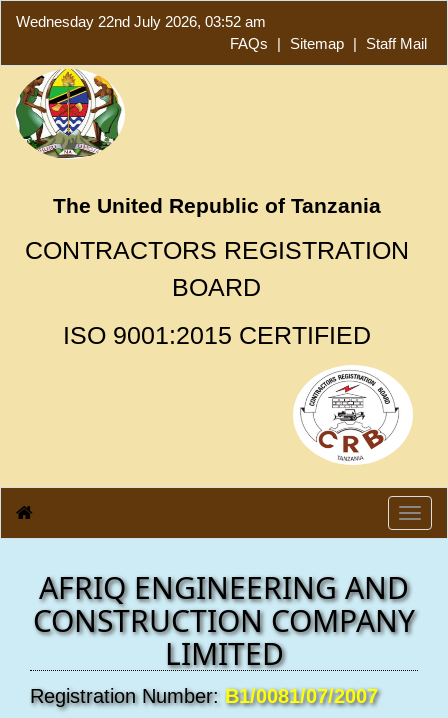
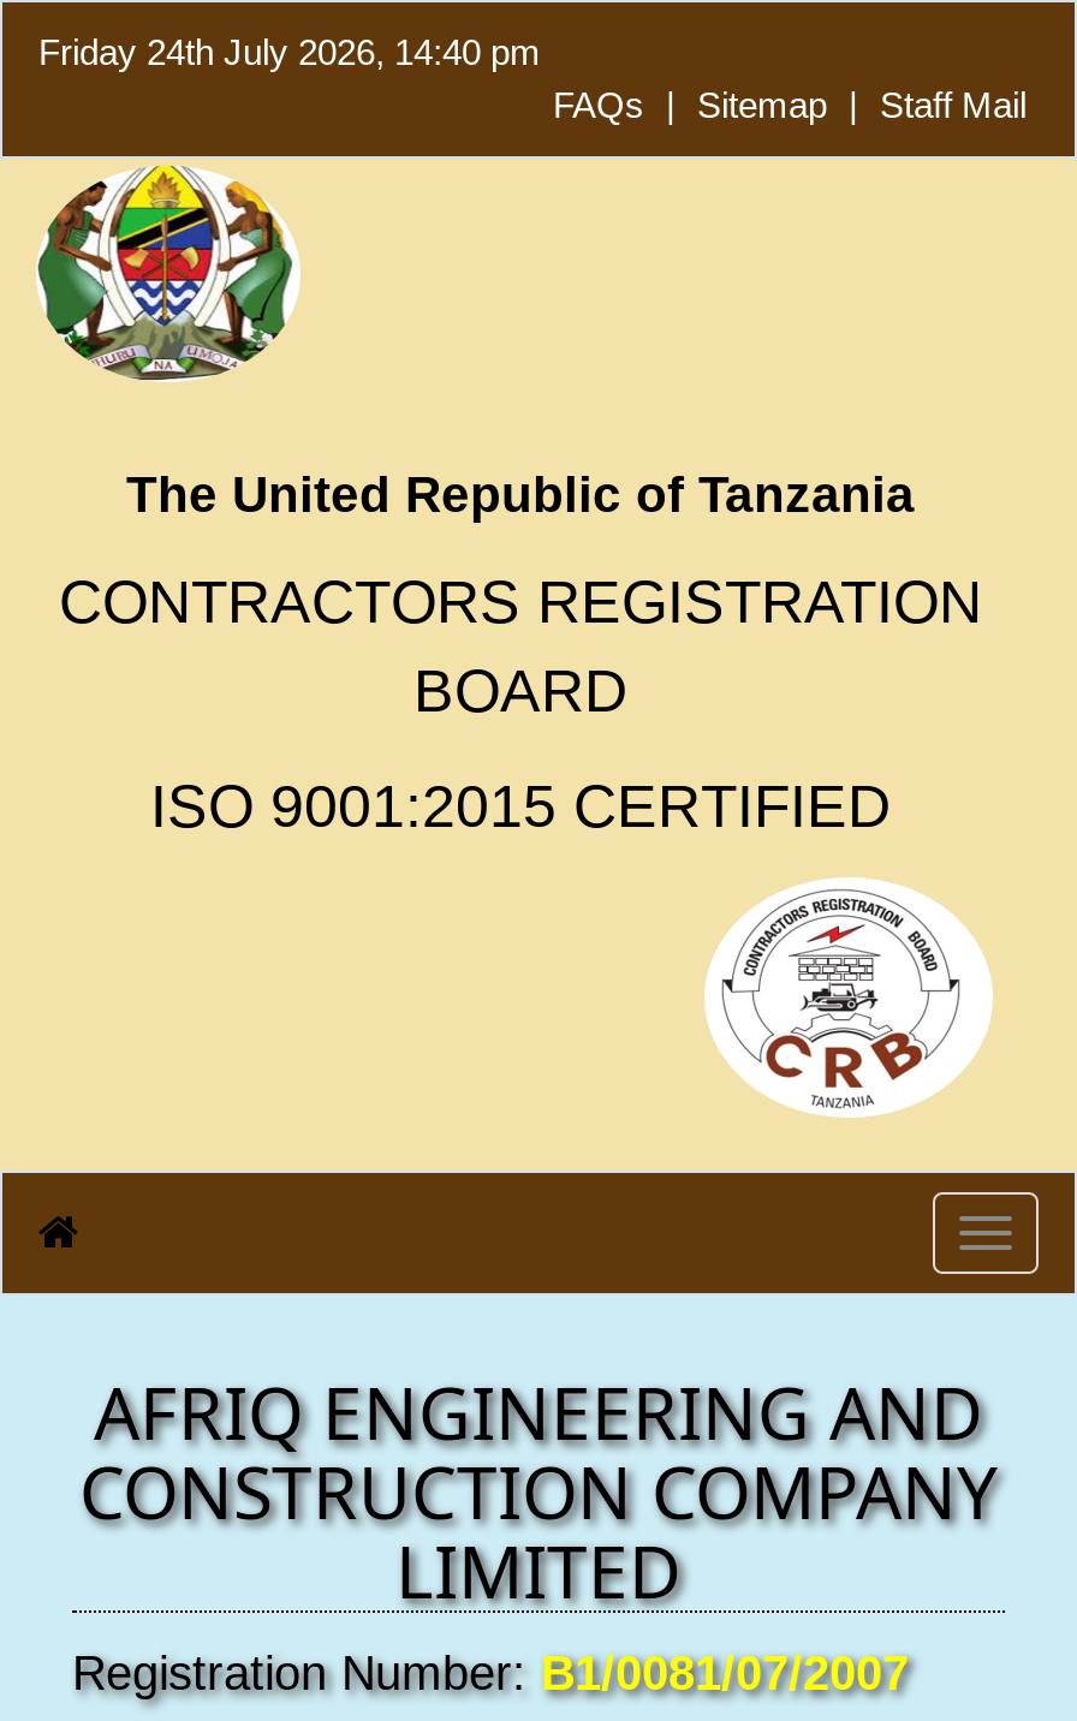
[16,13,266,30] Wednesday 22nd July 2026, 03:52 am -> [38,31,541,72] Friday 24th July 2026, 14:40 pm

